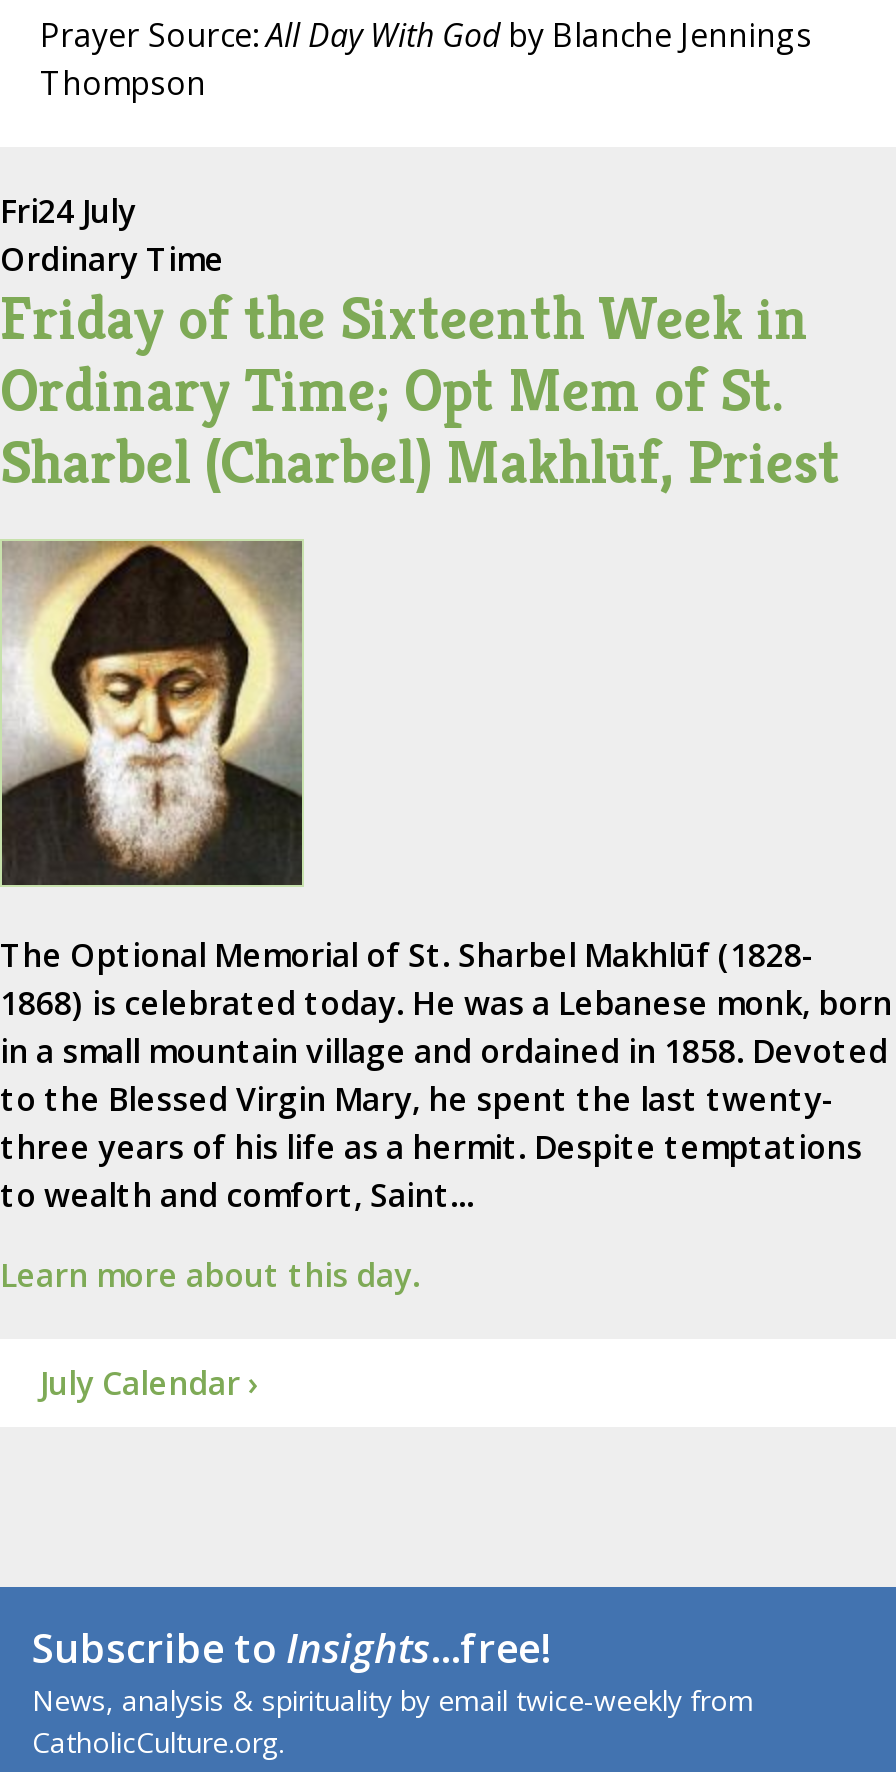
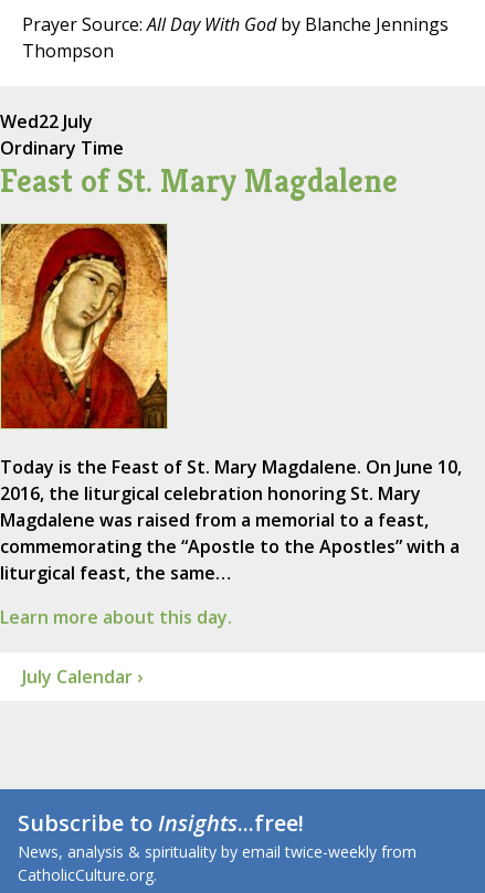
[0,188,136,232] Fri24 July -> [0,109,93,133] Wed22 July
[0,280,840,500] Friday of the Sixteenth Week in | Ordinary Time; Opt Mem of St. | Sharbel (Charbel) Makhlūf, Priest -> [0,160,398,202] Feast of St. Mary Magdalene
[6,539,304,799] [image] -> [3,289,168,419] [image]
[0,933,892,1217] The Optional Memorial of St. Sharbel Makhlūf (1828- | 1868) is celebrated today. He was a Lebanese monk, born | in a small mountain village and ordained in 1858. Devoted | to the Blessed Virgin Mary, he spent the last twenty- | three years of his life as a hermit. Despite temptations | to wealth and comfort, Saint… -> [0,455,462,585] Today is the Feast of St. Mary Magdalene. On June 10, | 2016, the liturgical celebration honoring St. Mary | Magdalene was raised from a memorial to a feast, | commemorating the “Apostle to the Apostles” with a | liturgical feast, the same…

